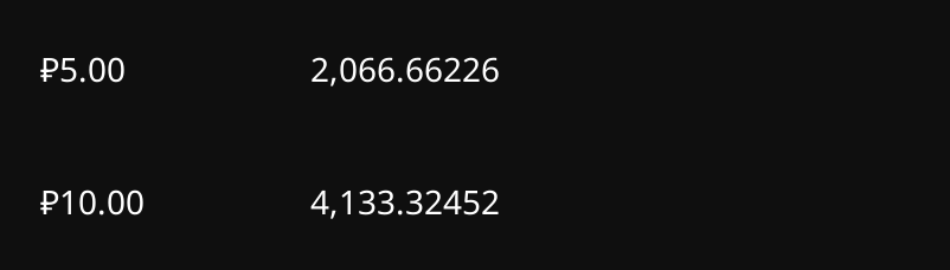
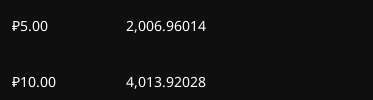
[310,46,500,91] 2,066.66226 -> [126,16,206,35] 2,006.96014
[310,179,500,224] 4,133.32452 -> [126,72,206,91] 4,013.92028

